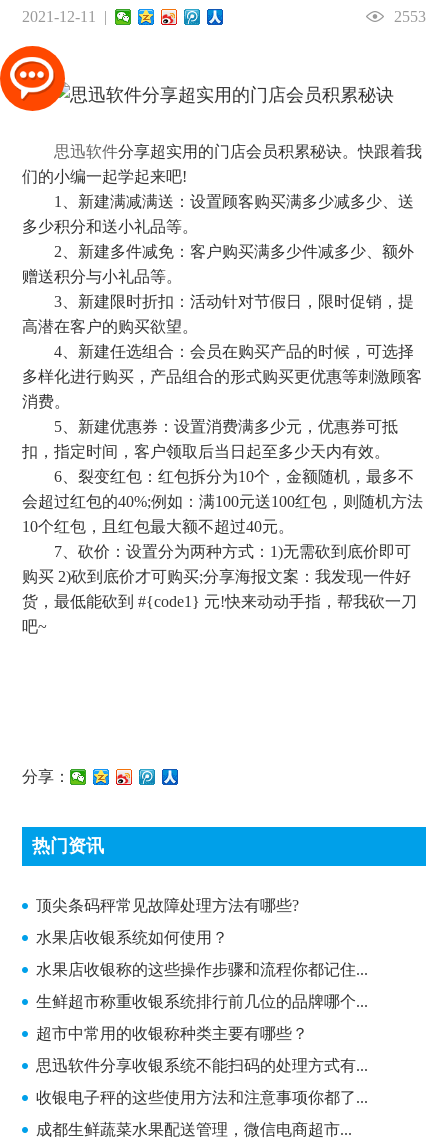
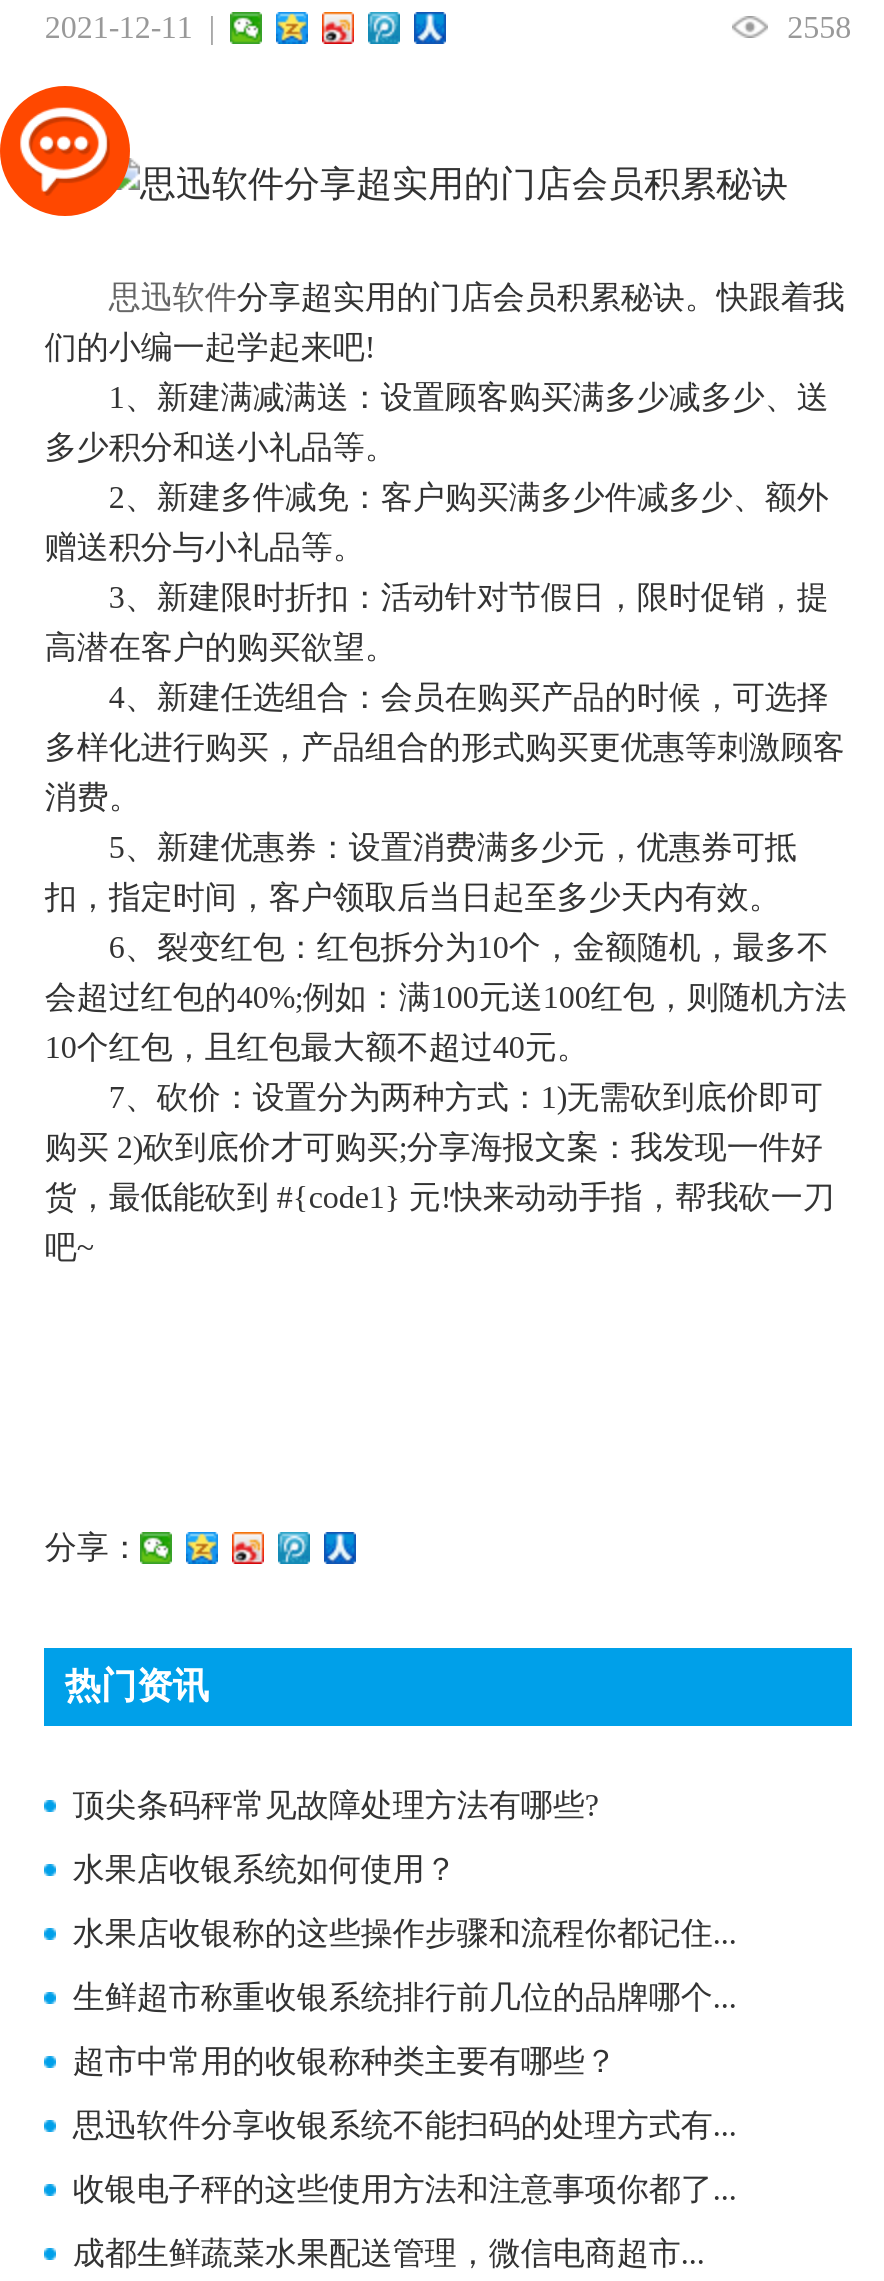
[394,8,426,25] 2553 -> [787,10,851,44] 2558

